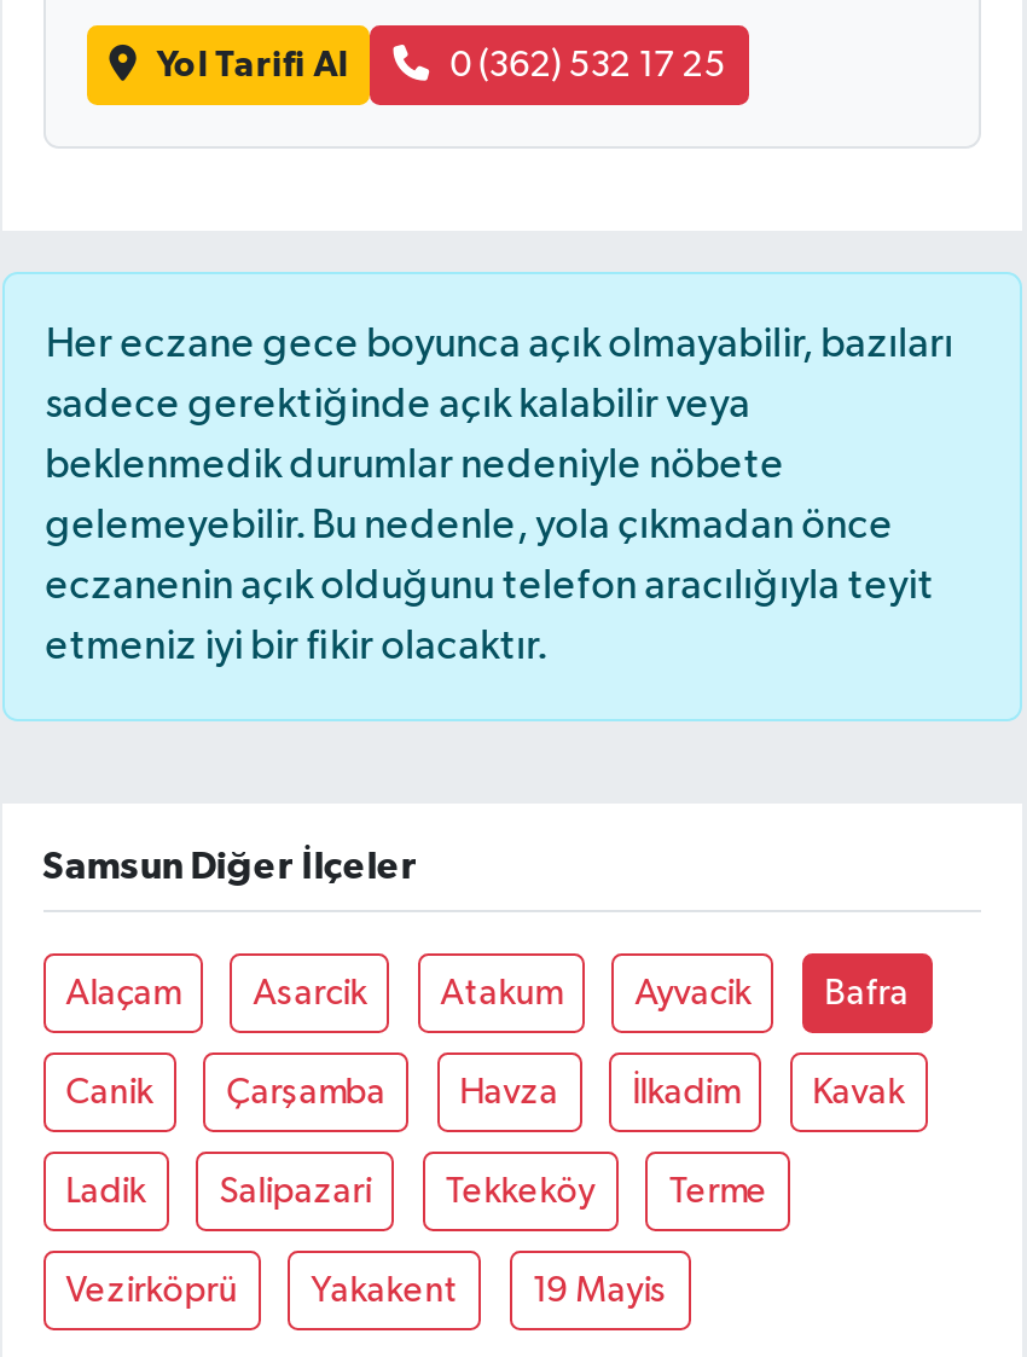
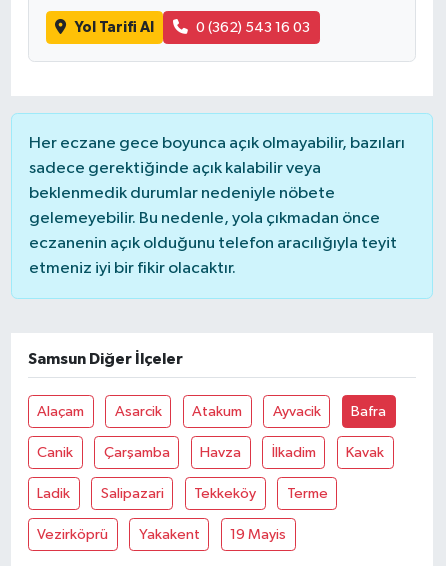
[450,46,725,82] 0 (362) 532 17 25 -> [196,19,310,34] 0 (362) 543 16 03

